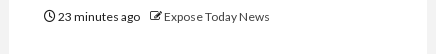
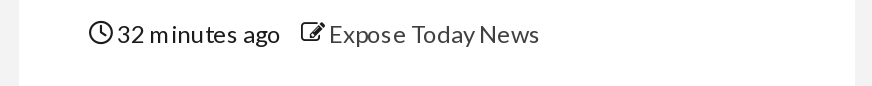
[56,9,270,24] 23 minutes ago Expose Today News -> [113,19,541,49] 32 minutes ago Expose Today News

